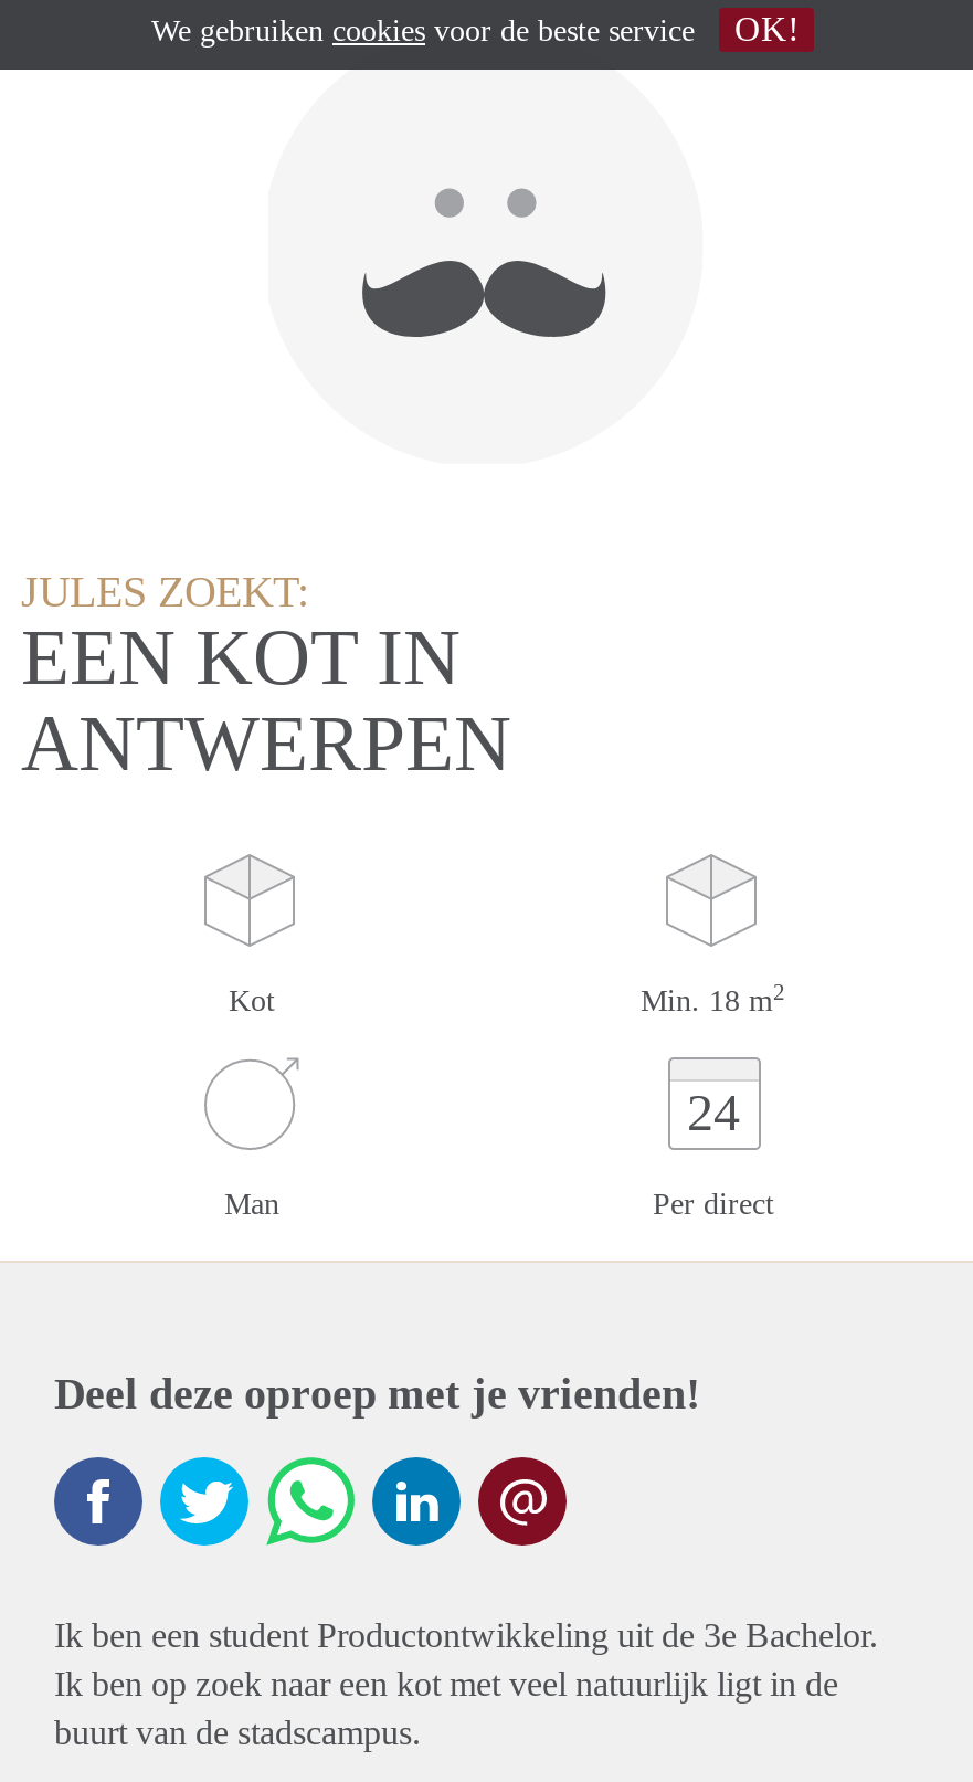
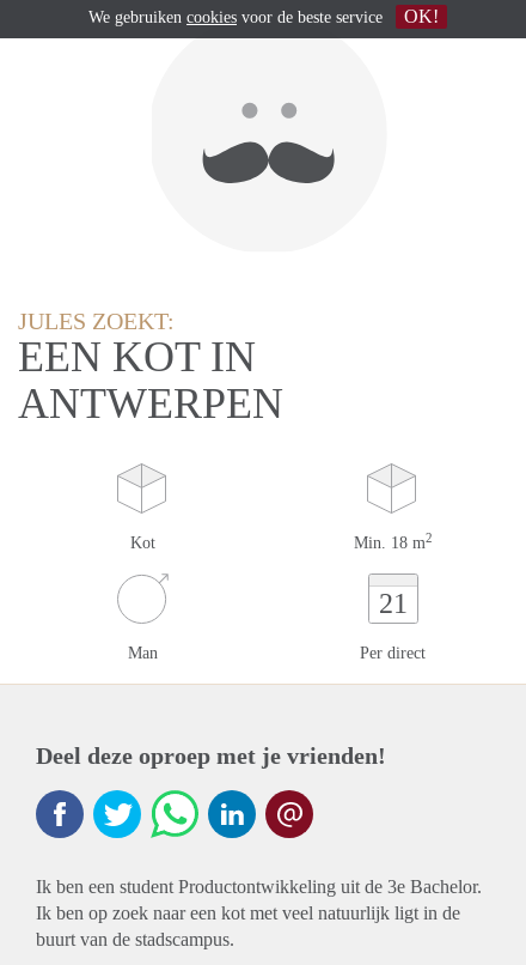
[687,1084,740,1141] 24 -> [378,588,407,619] 21

